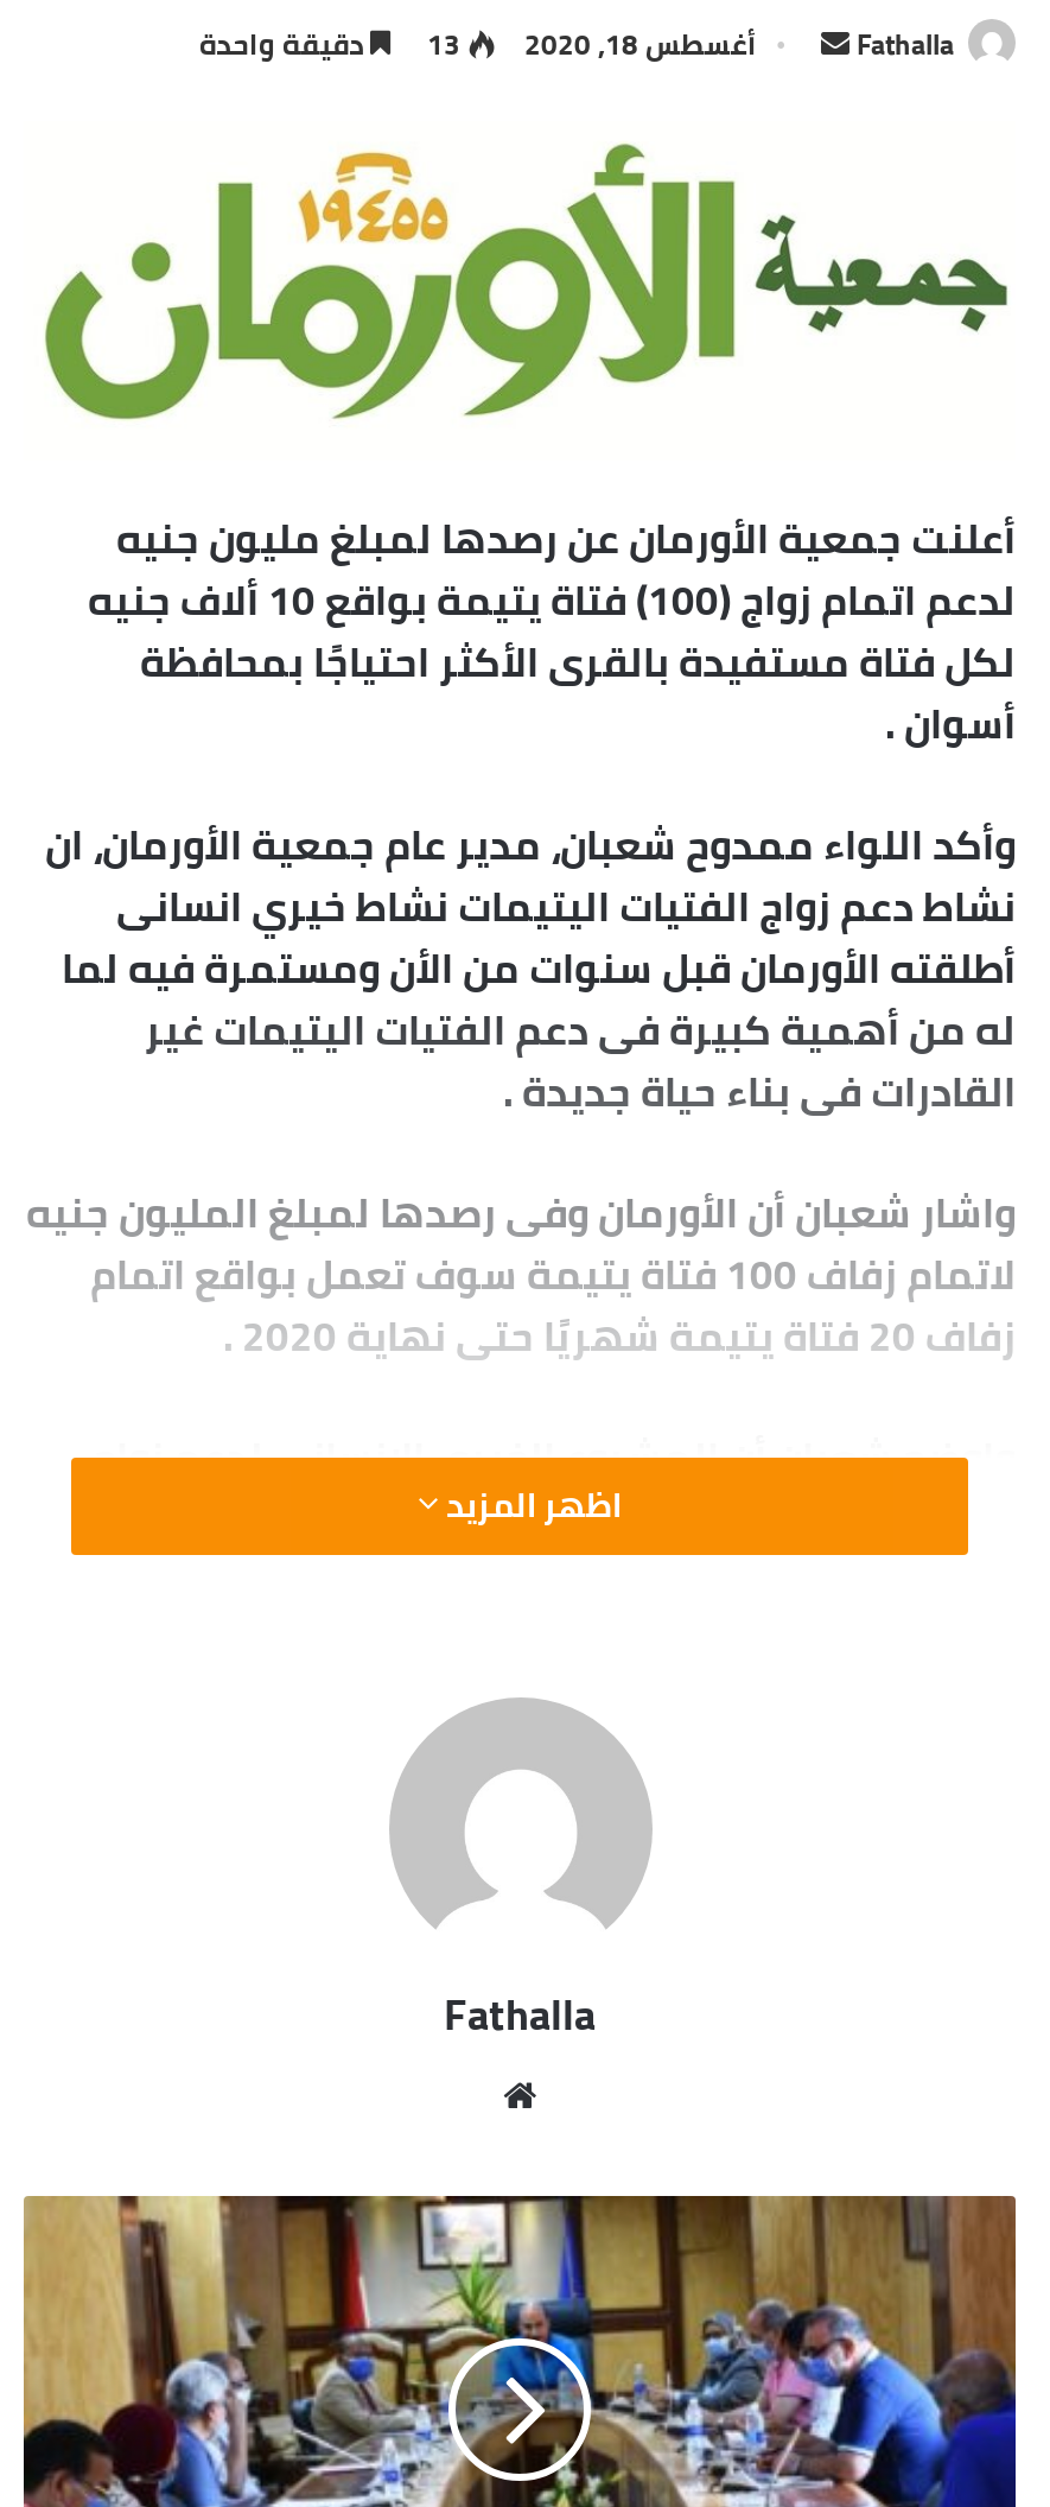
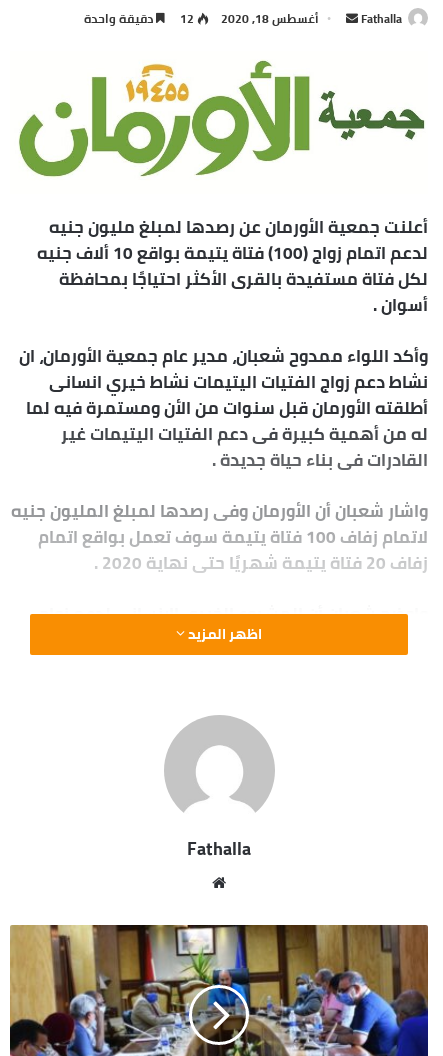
[199,17,460,71] 13 دقيقة واحدة -> [84,7,194,30] 12 دقيقة واحدة

